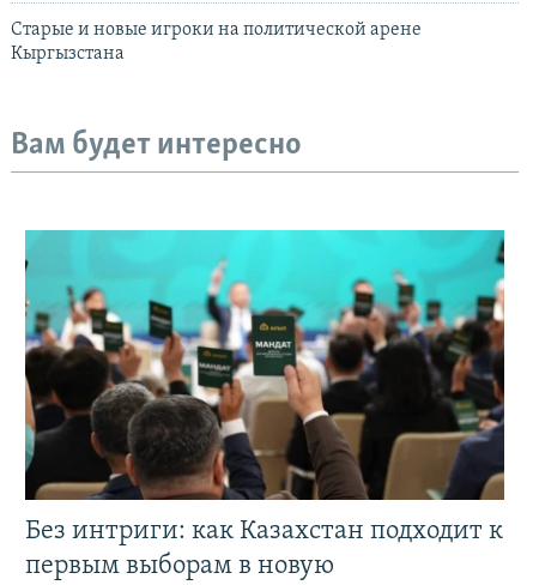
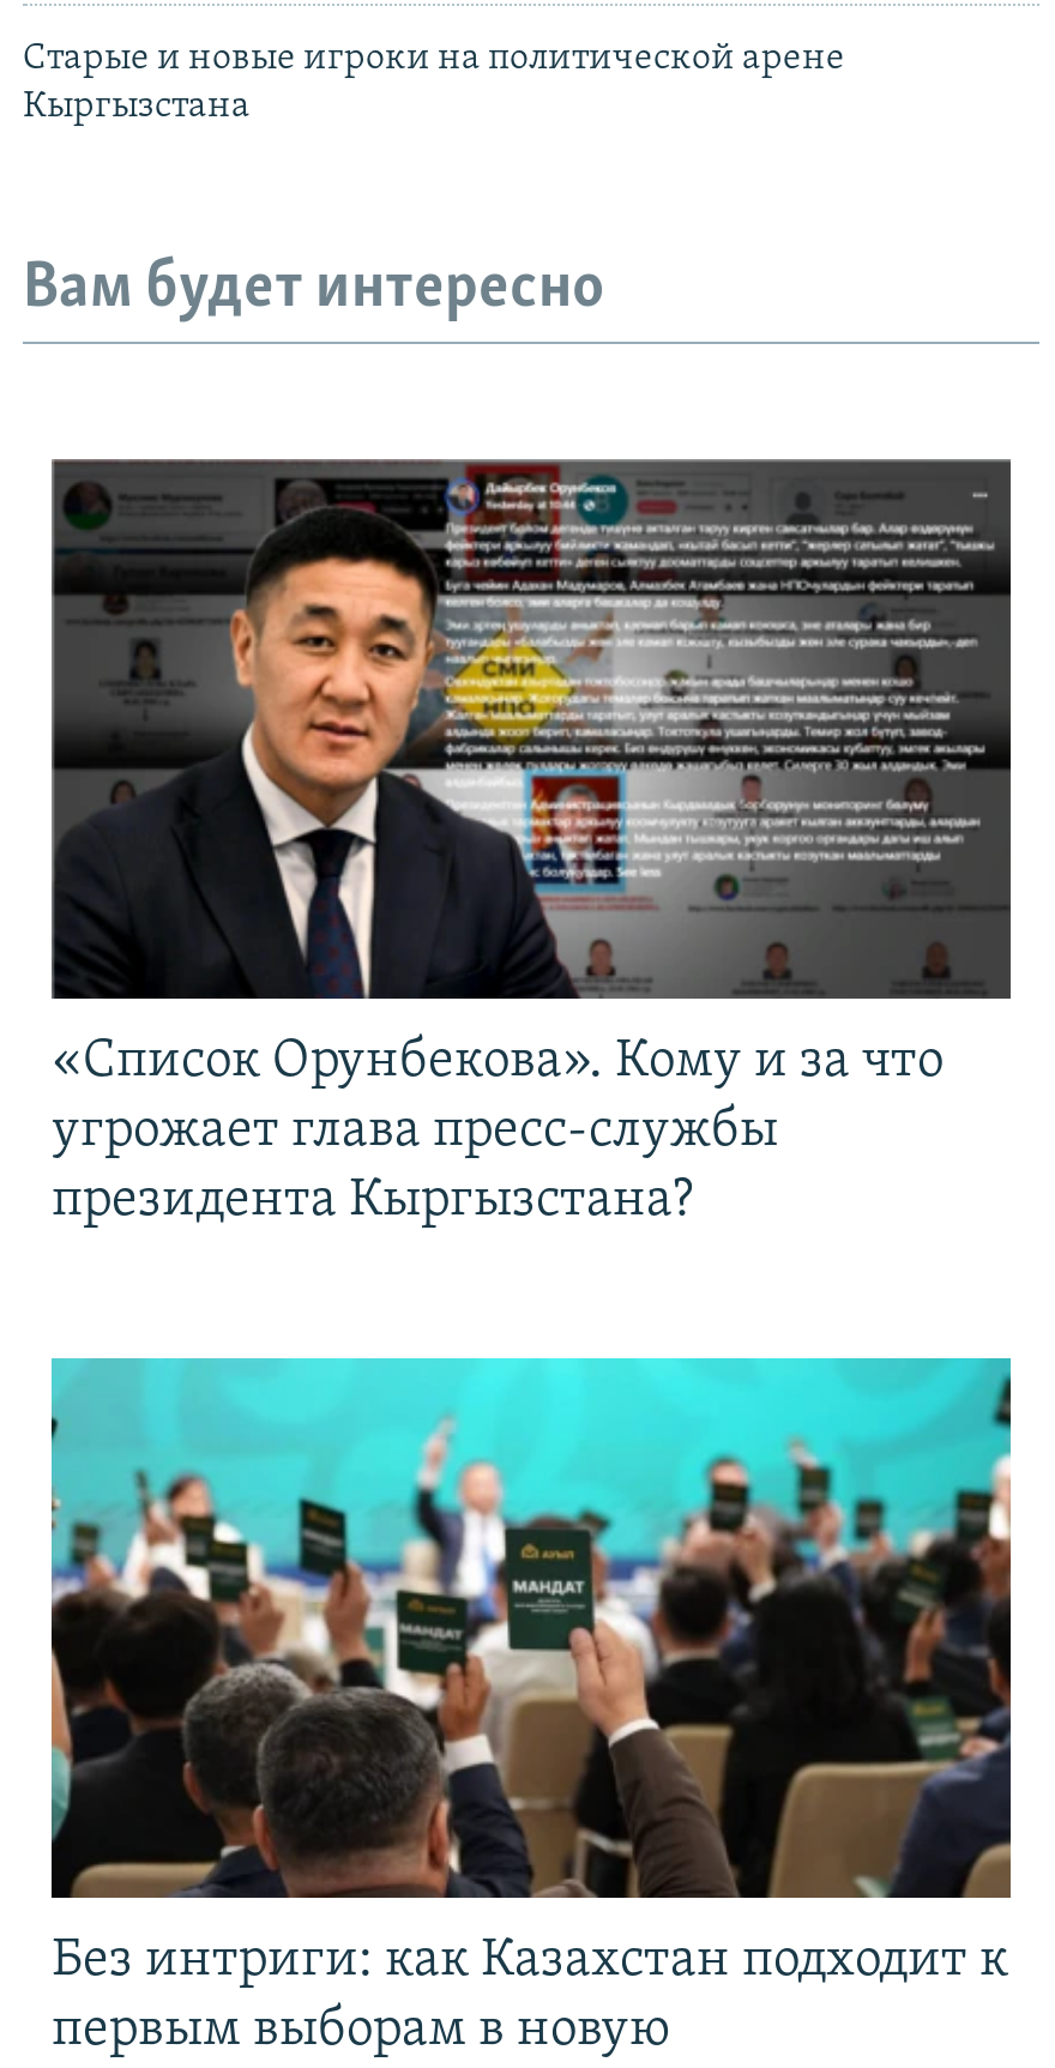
none -> [49,457,1013,1229] [image] | «Список Орунбекова». Кому и за что | угрожает глава пресс-службы | президента Кыргызстана?

